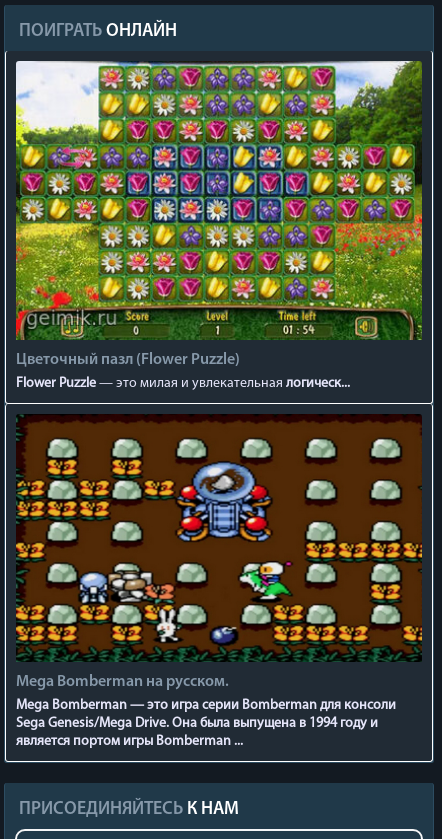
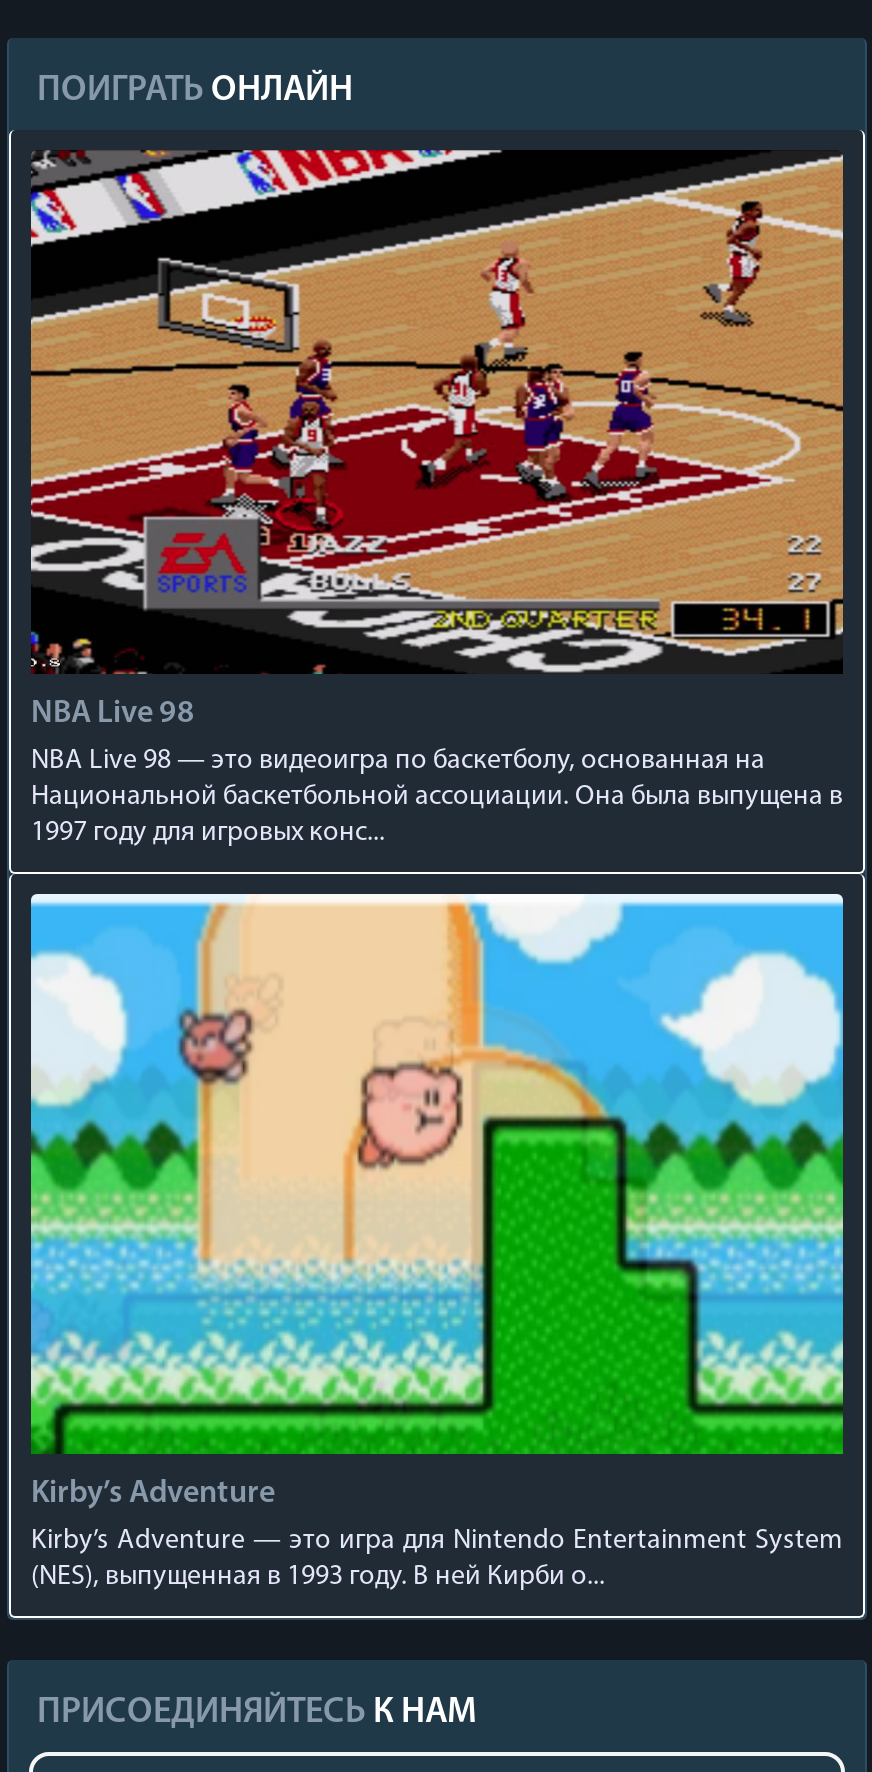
[15,60,423,368] [image] | Цветочный пазл (Flower Puzzle) -> [29,148,845,730] [image] | NBA Live 98
[16,376,350,391] Flower Puzzle — это милая и увлекательная логическ... -> [31,746,843,848] NBA Live 98 — это видеоигра по баскетболу, основанная на | Национальной баскетбольной ассоциации. Она была выпущена в | 1997 году для игровых конс...
[15,414,423,690] [image] | Mega Bomberman на русском. -> [29,892,845,1510] [image] | Kirby’s Adventure
[16,698,396,749] Mega Bomberman — это игра серии Bomberman для консоли | Sega Genesis/Mega Drive. Она была выпущена в 1994 году и | является портом игры Bomberman ... -> [31,1526,843,1592] Kirby’s Adventure — это игра для Nintendo Entertainment System | (NES), выпущенная в 1993 году. В ней Кирби о...

